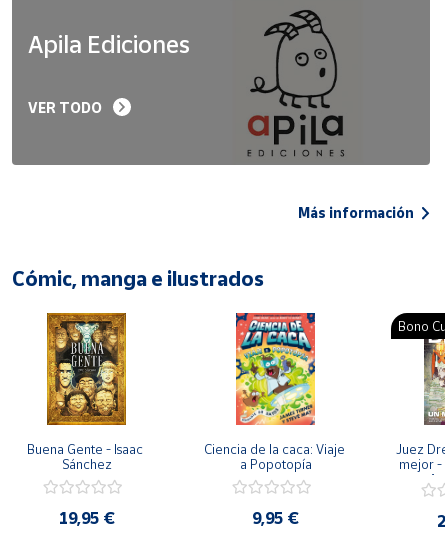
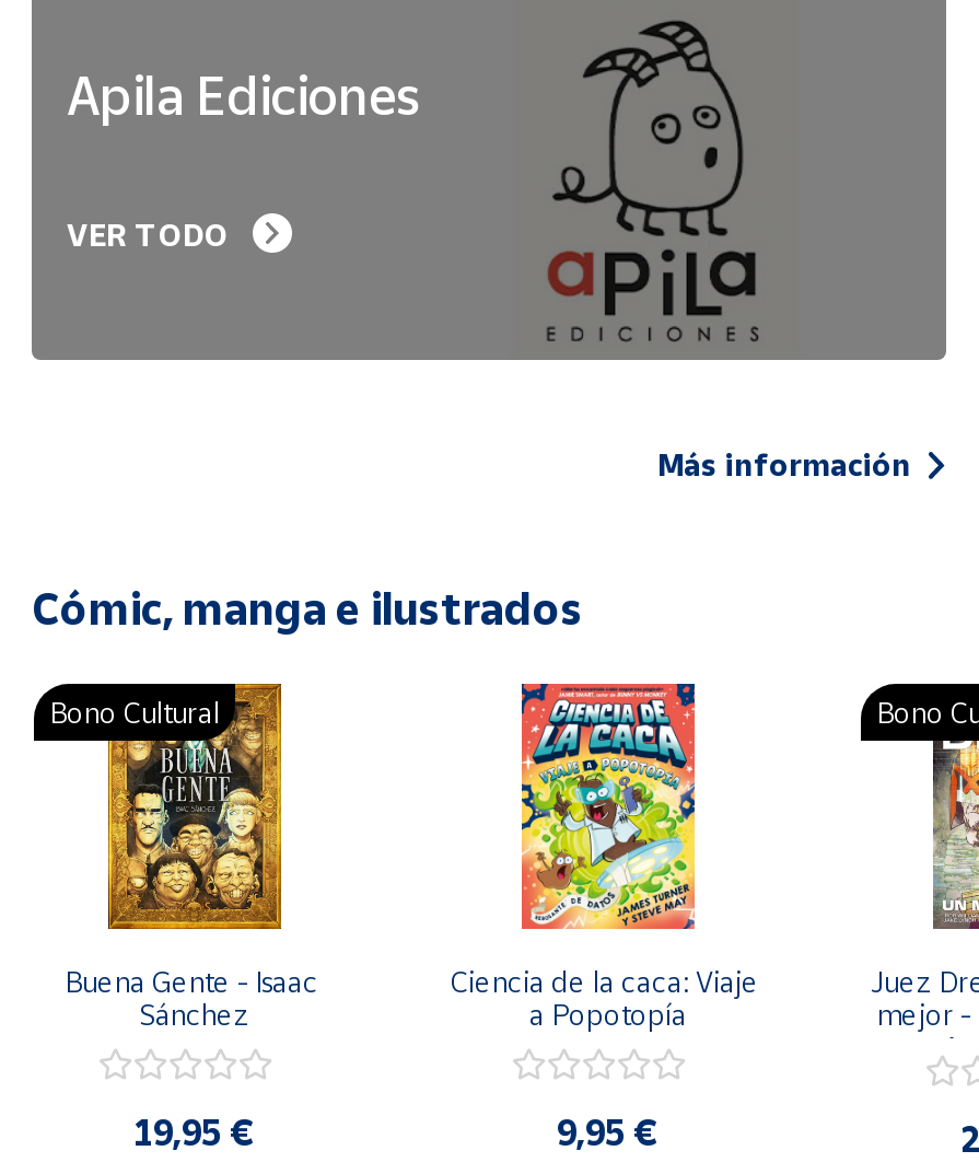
none -> [49,696,220,731] Bono Cultural

